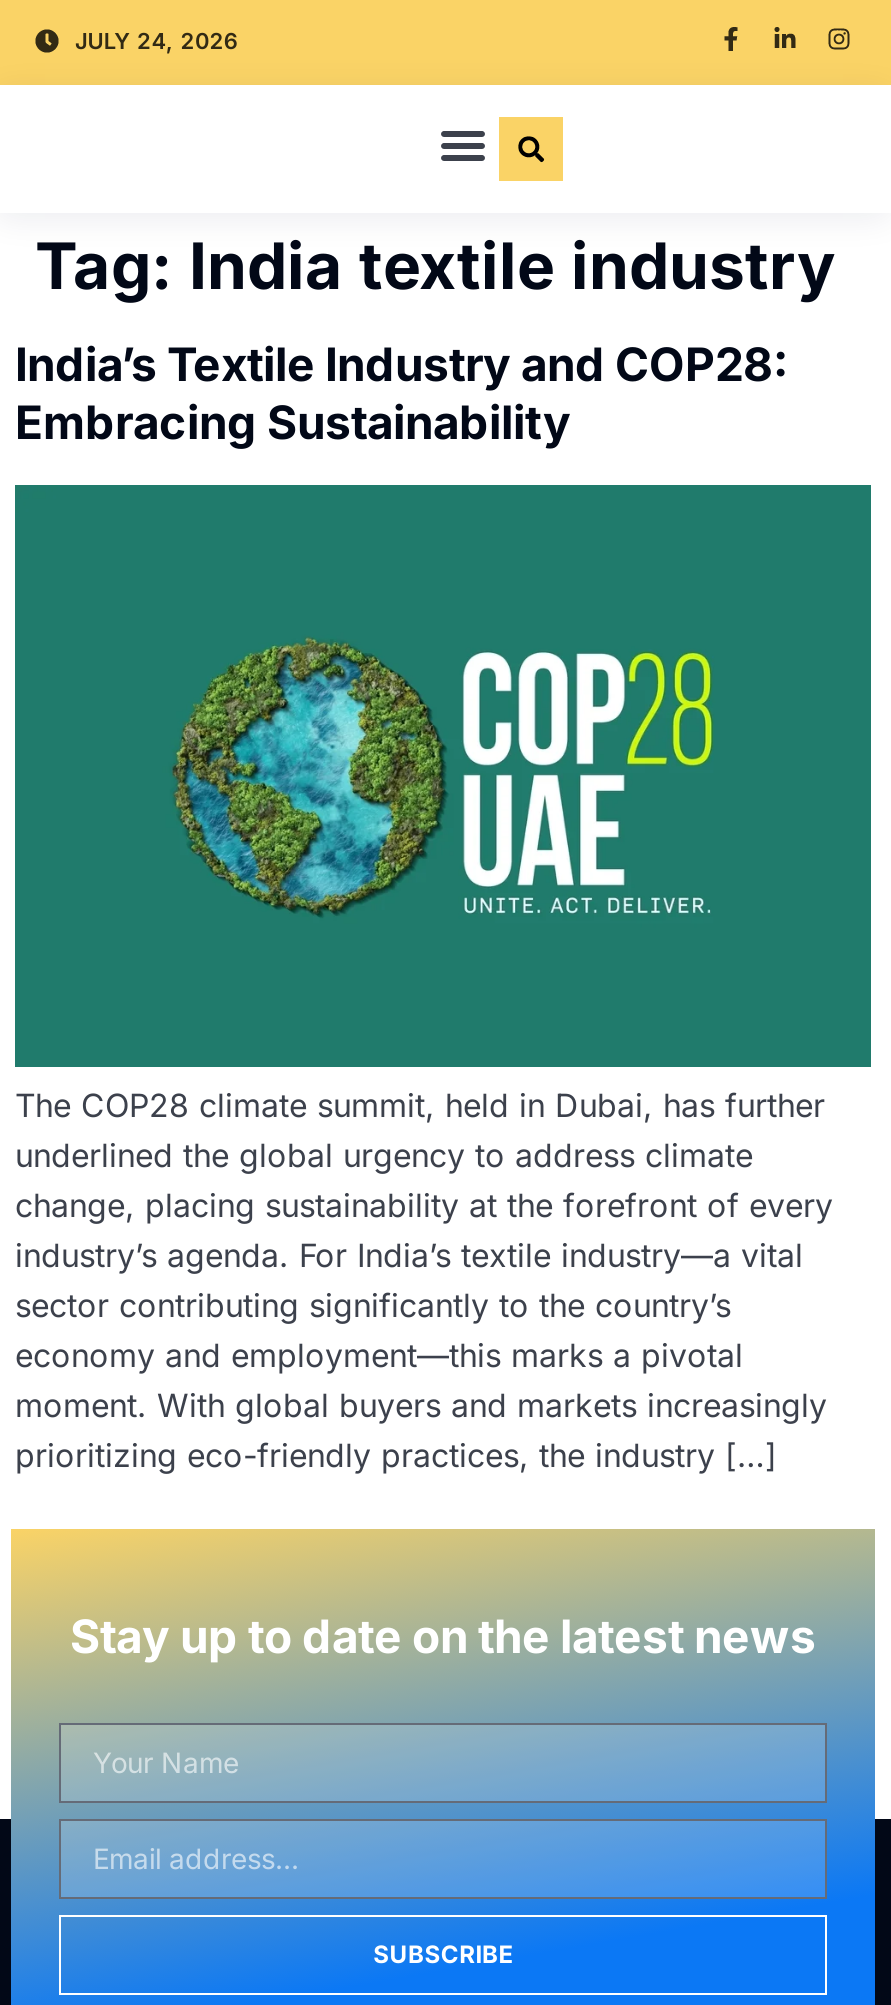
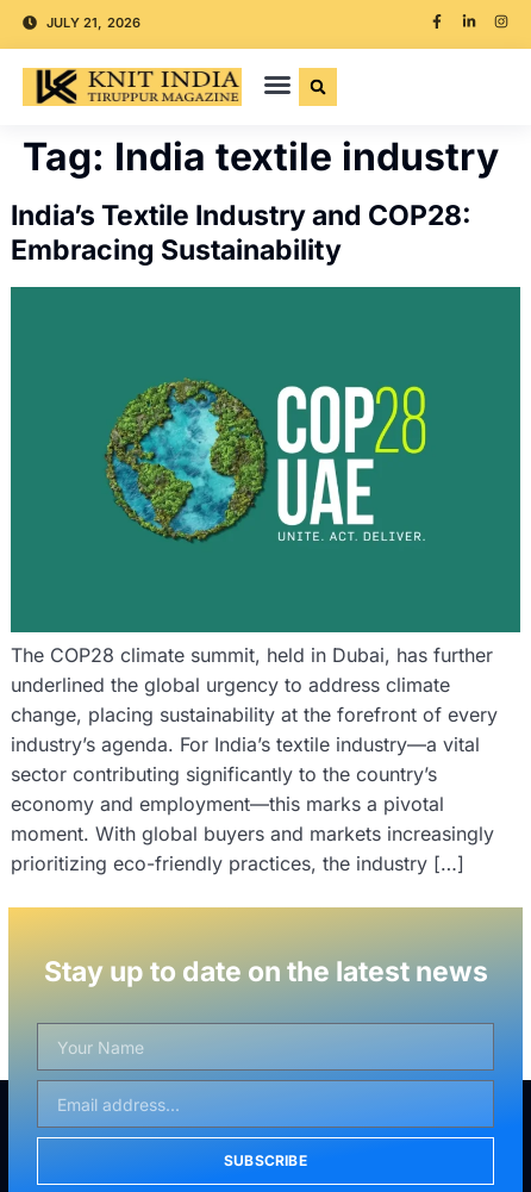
none -> [21,67,243,107] [image]
[75,26,238,54] JULY 24, 2026 -> [46,14,141,30] JULY 21, 2026

